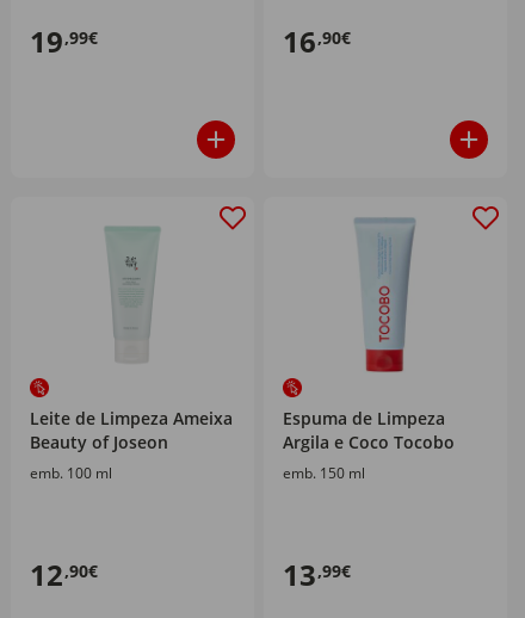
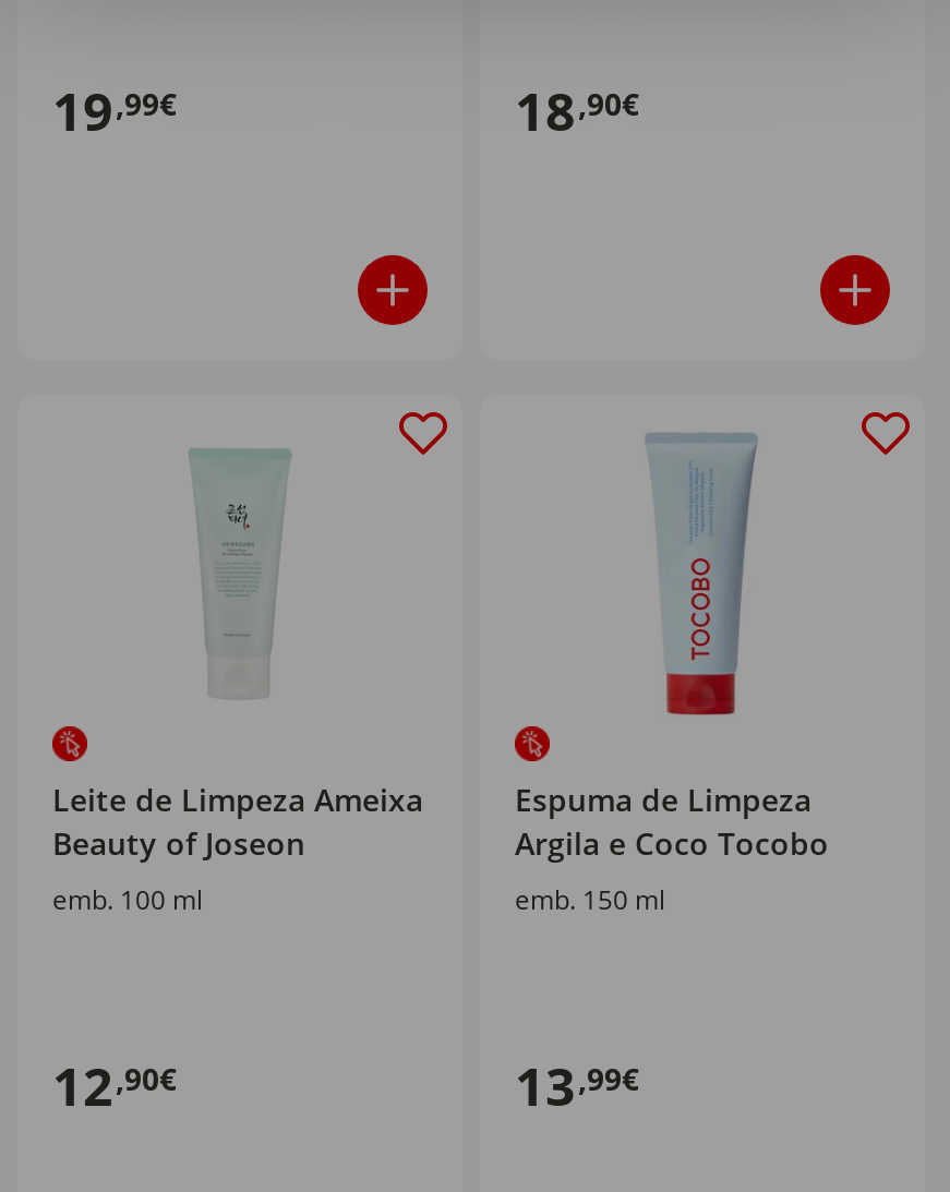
[283,21,351,61] 16,90€ -> [515,74,639,146] 18,90€

